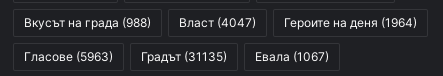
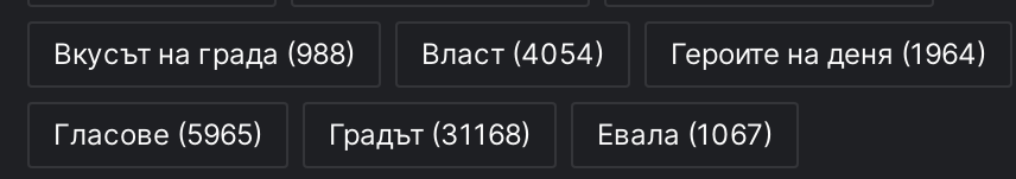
[24,15,417,30] Вкусът на града (988) Власт (4047) Героите на деня (1964) -> [53,35,986,70] Вкусът на града (988) Власт (4054) Героите на деня (1964)
[24,49,113,64] Гласове (5963) -> [53,115,262,151] Гласове (5965)
[141,49,227,64] Градът (31135) -> [329,115,531,151] Градът (31168)

